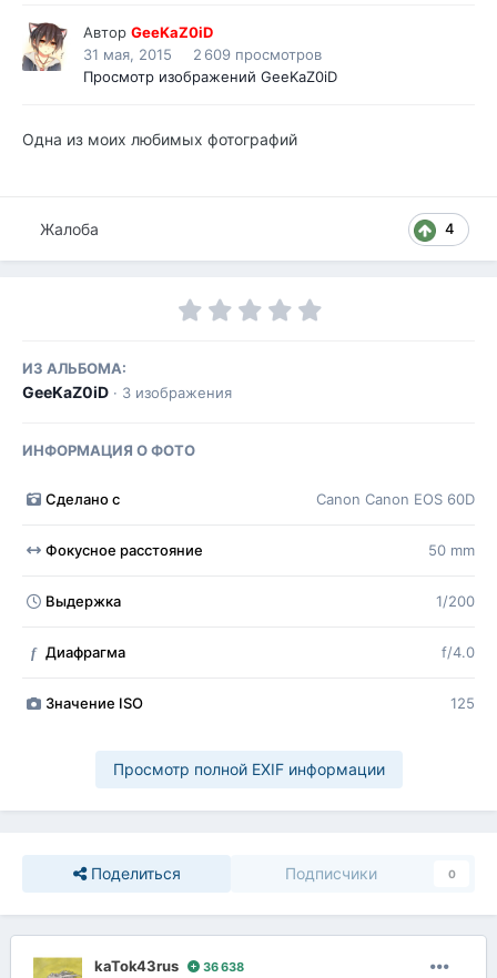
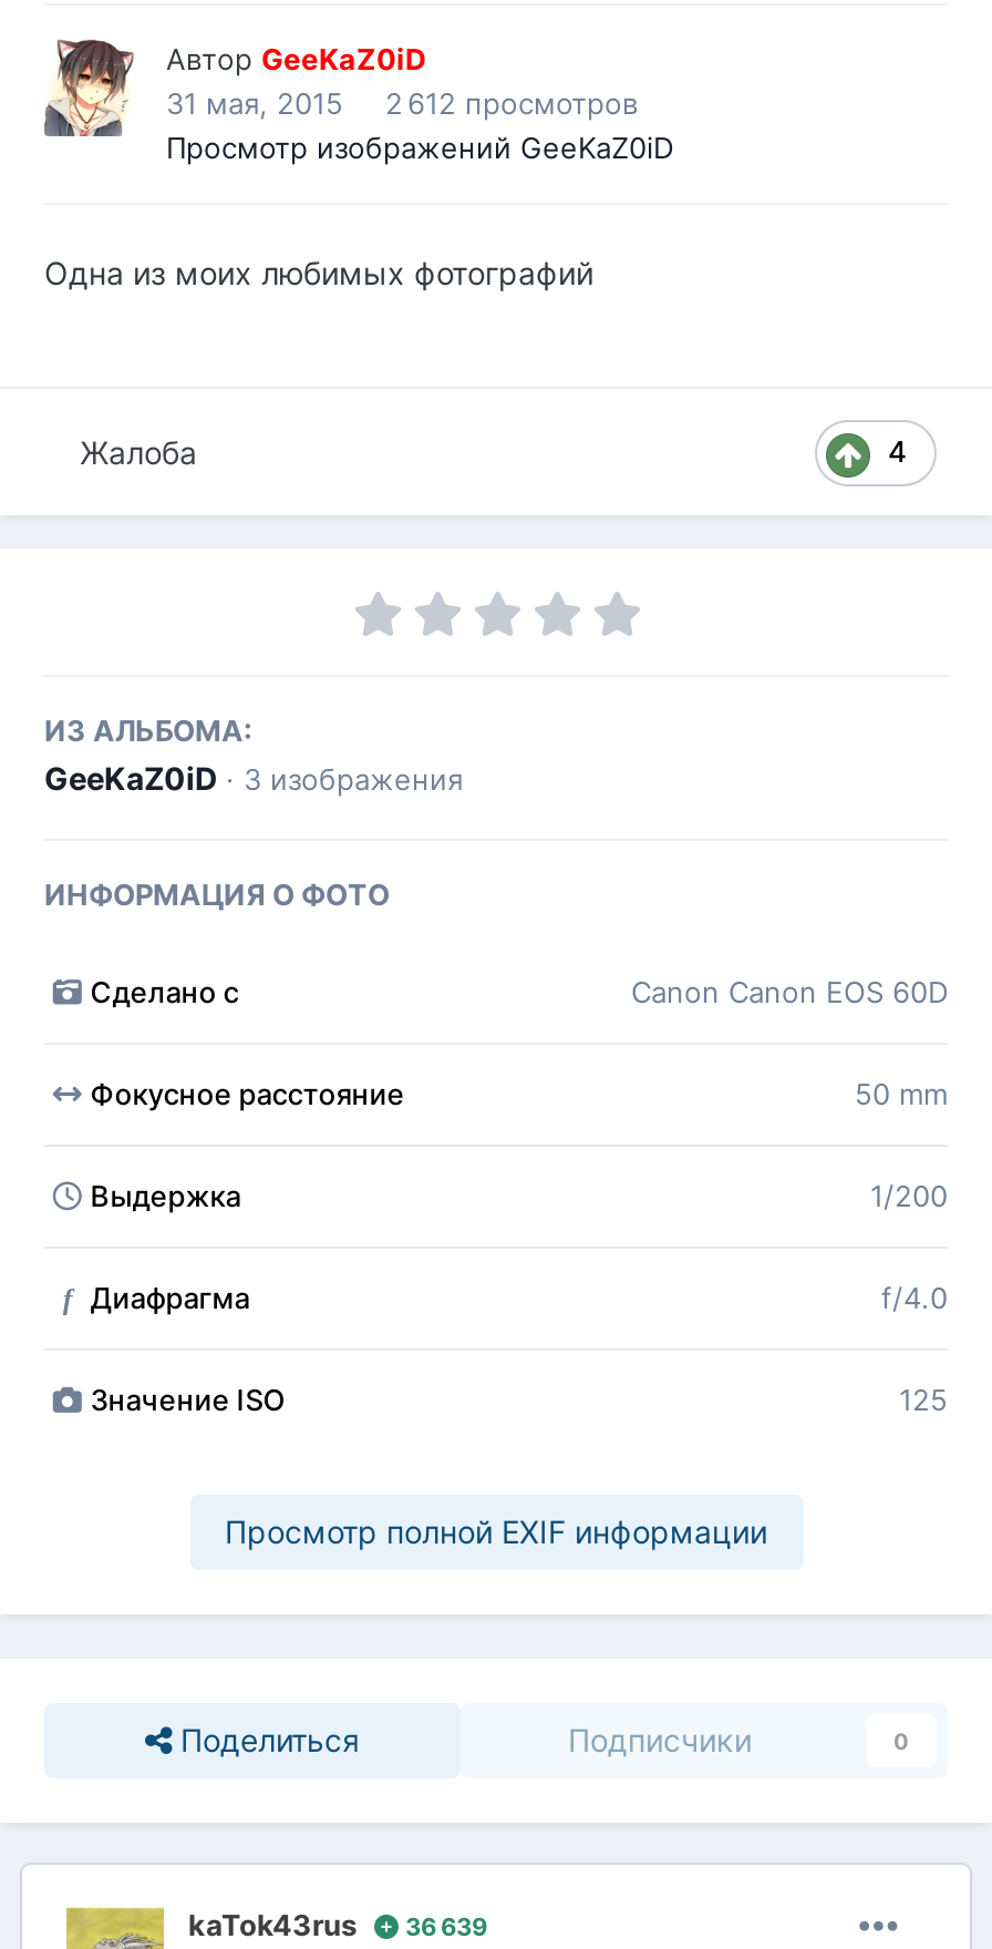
[83,46,322,63] 31 мая, 2015 2 609 просмотров -> [166,86,638,121] 31 мая, 2015 2 612 просмотров
[94,957,244,975] kaTok43rus 36 638 -> [188,1908,487,1943] kaTok43rus 36 639

